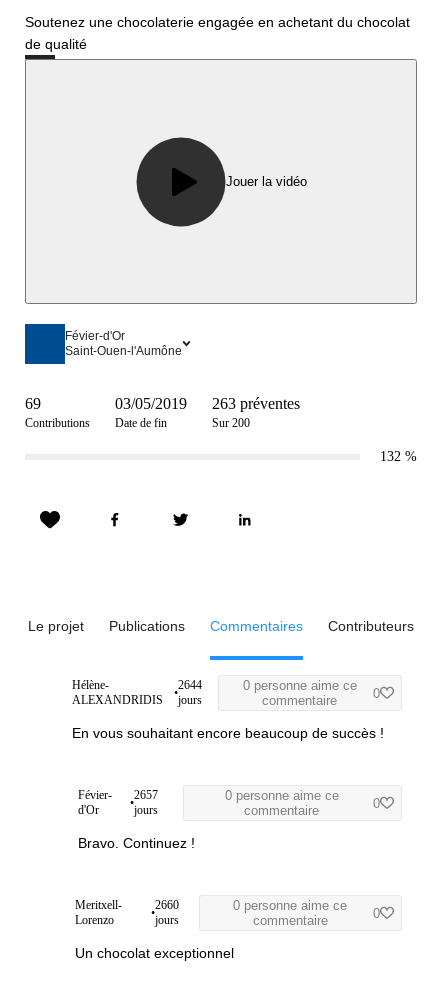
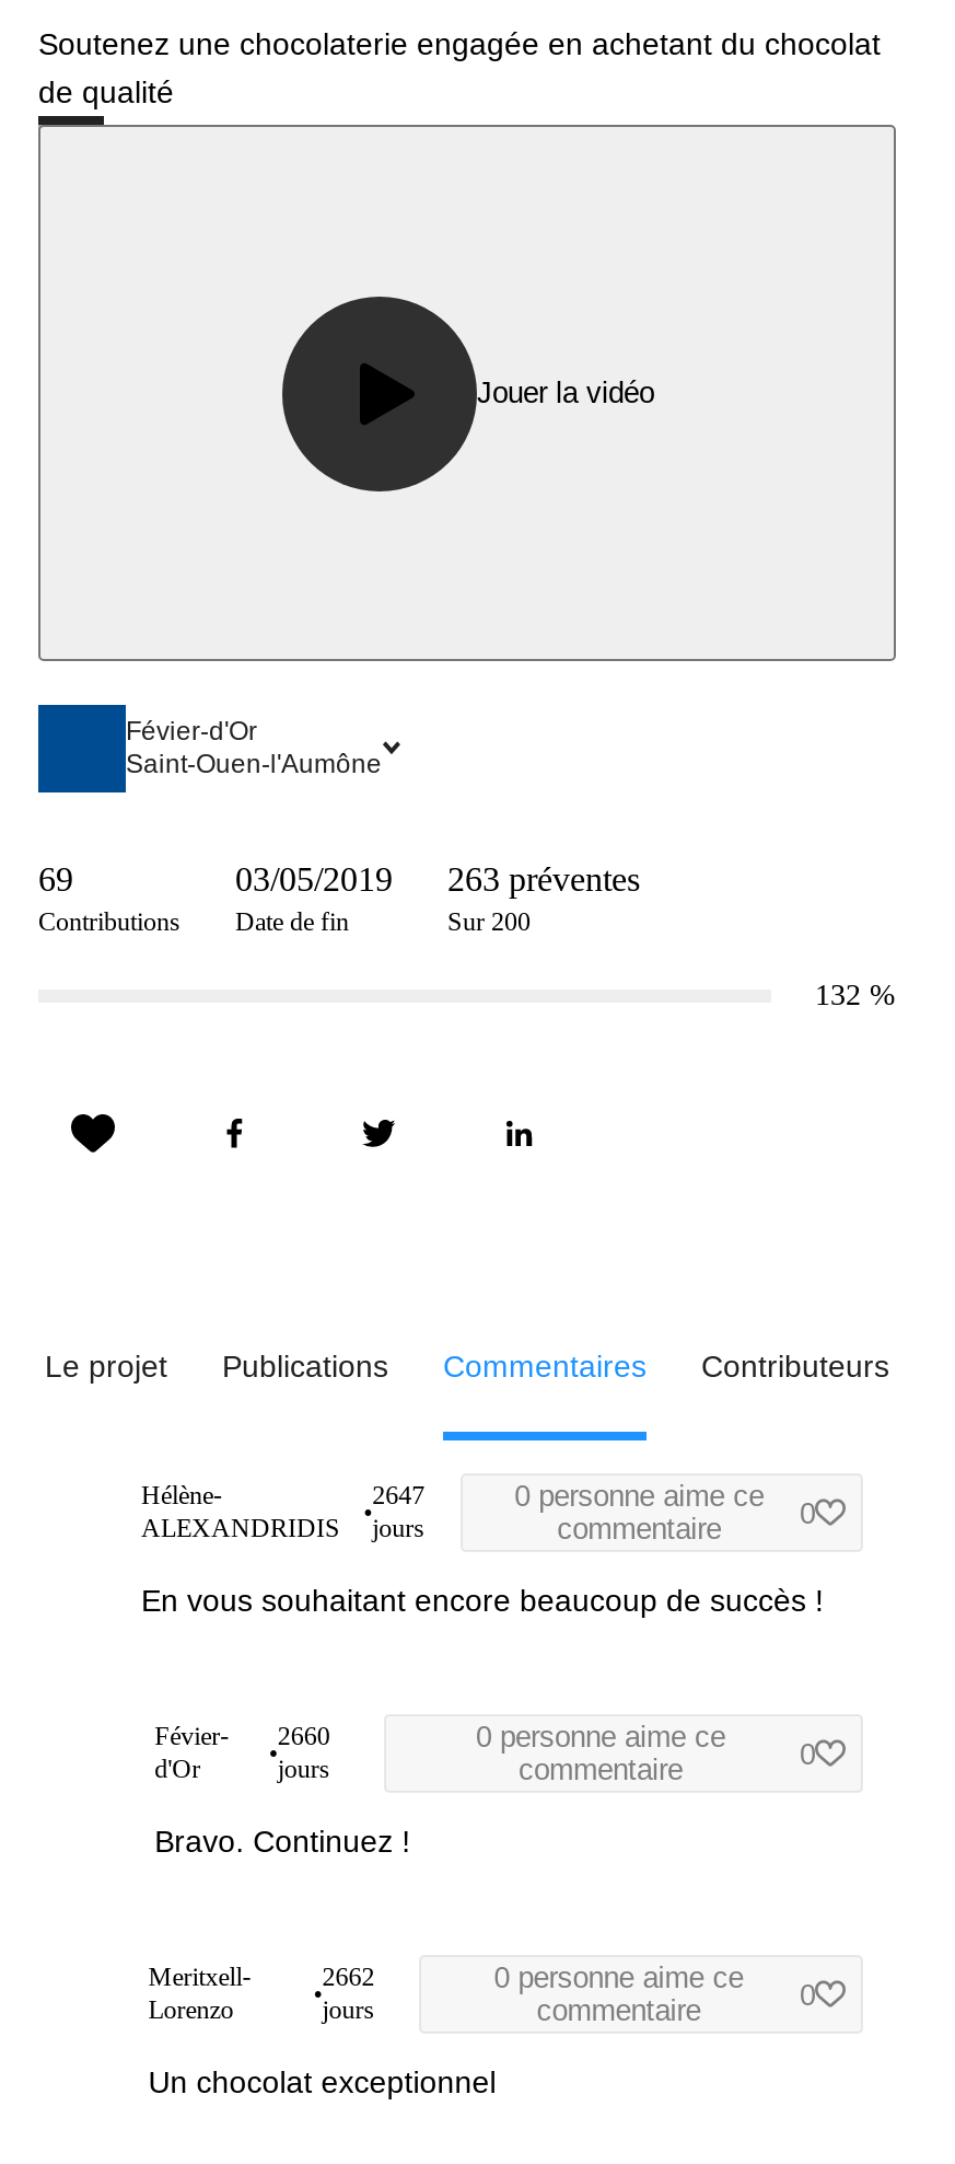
[178,678,202,692] 2644 -> [372,1480,425,1511] 2647
[78,788,158,802] Févier- 2657 -> [154,1721,330,1752] Févier- 2660
[155,898,179,912] 2660 -> [322,1962,375,1992] 2662

